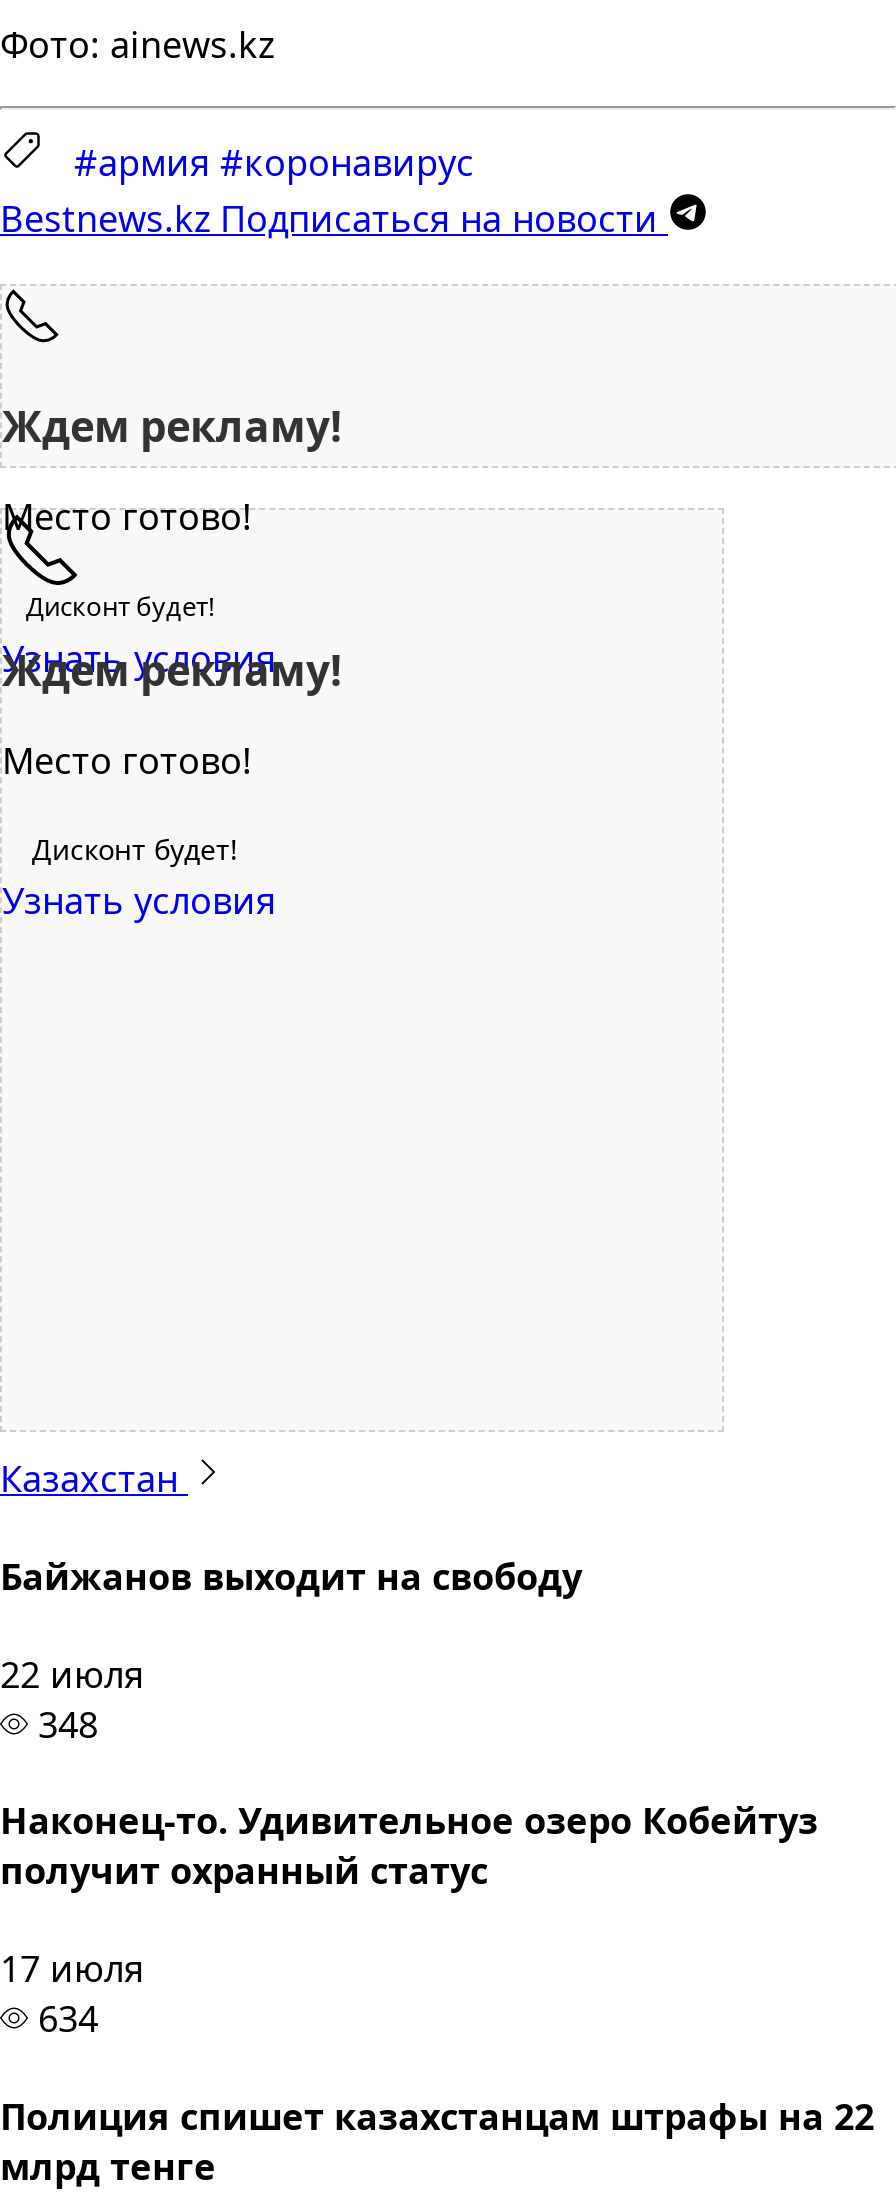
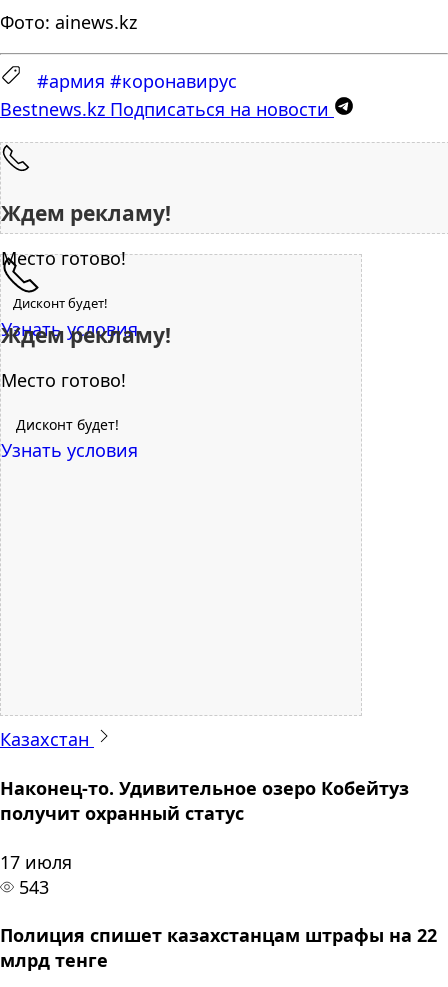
[0,1551,582,1747] Байжанов выходит на свободу | 22 июля | 348 -> none
[28,1995,98,2043] 634 -> [14,874,49,898] 543

